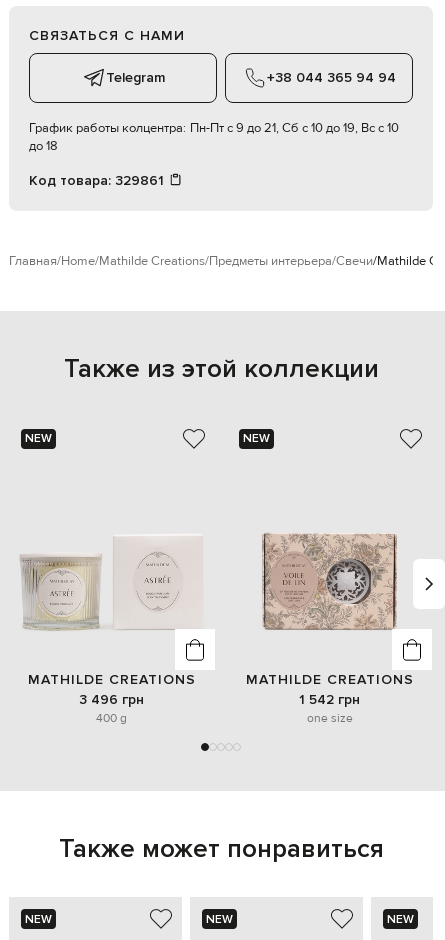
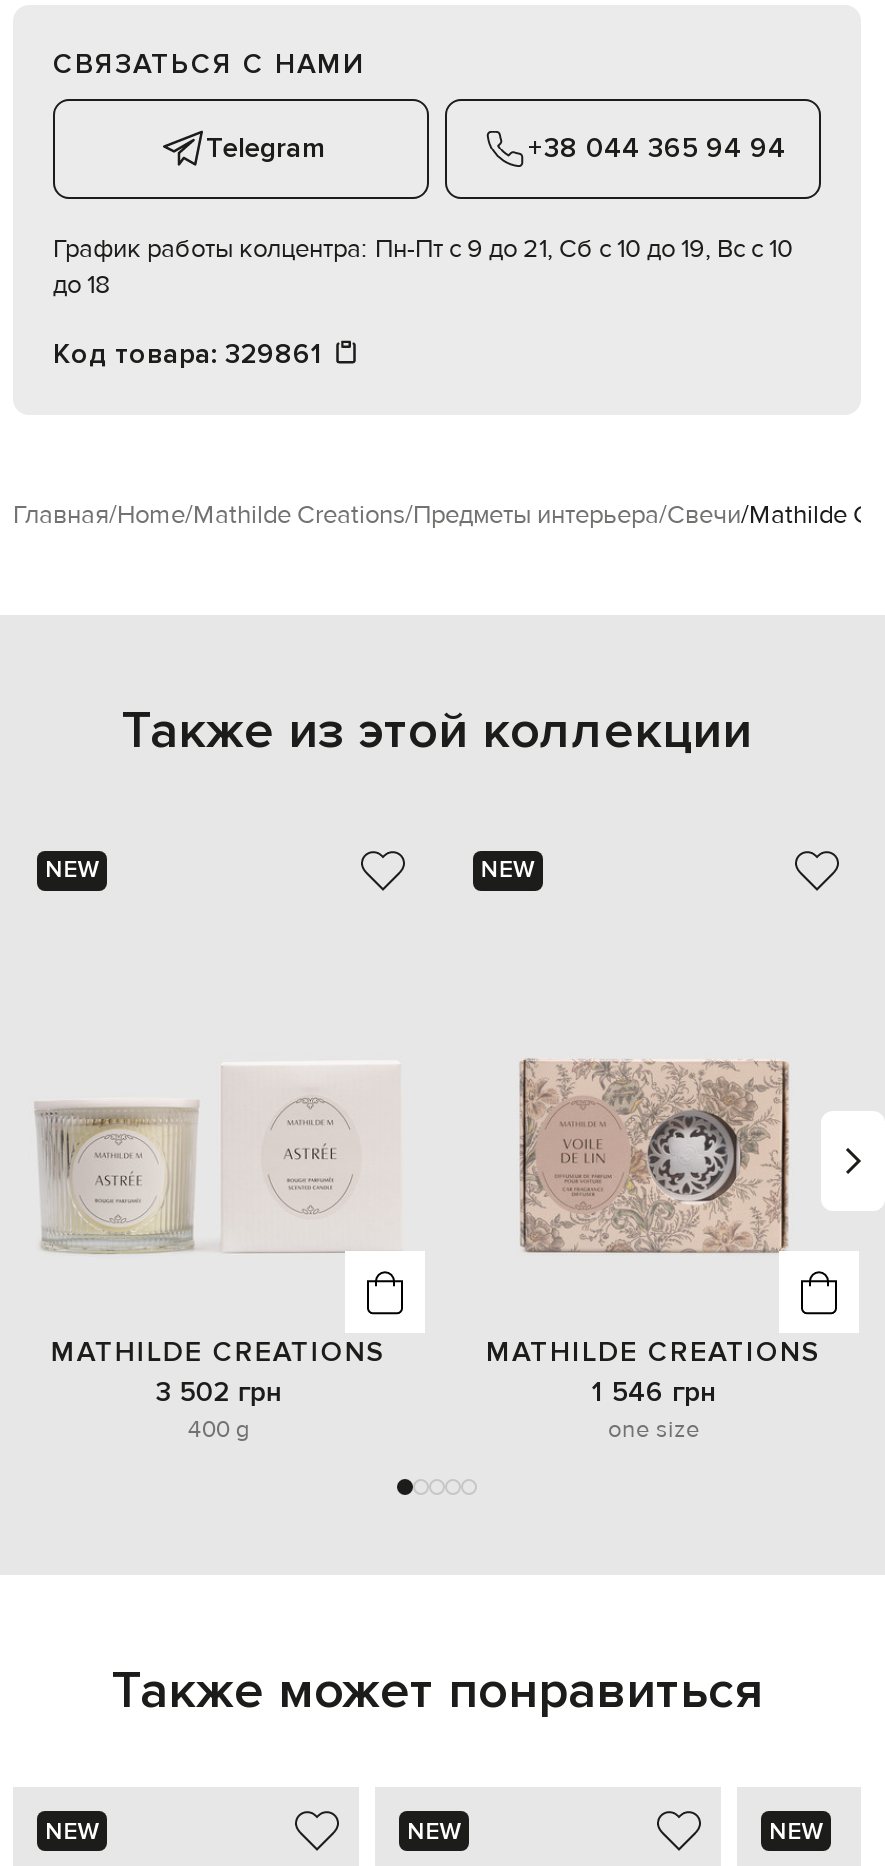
[79,691,144,708] 3 496 грн -> [156,1374,282,1408] 3 502 грн
[299,691,360,708] 1 542 грн -> [592,1374,716,1408] 1 546 грн

